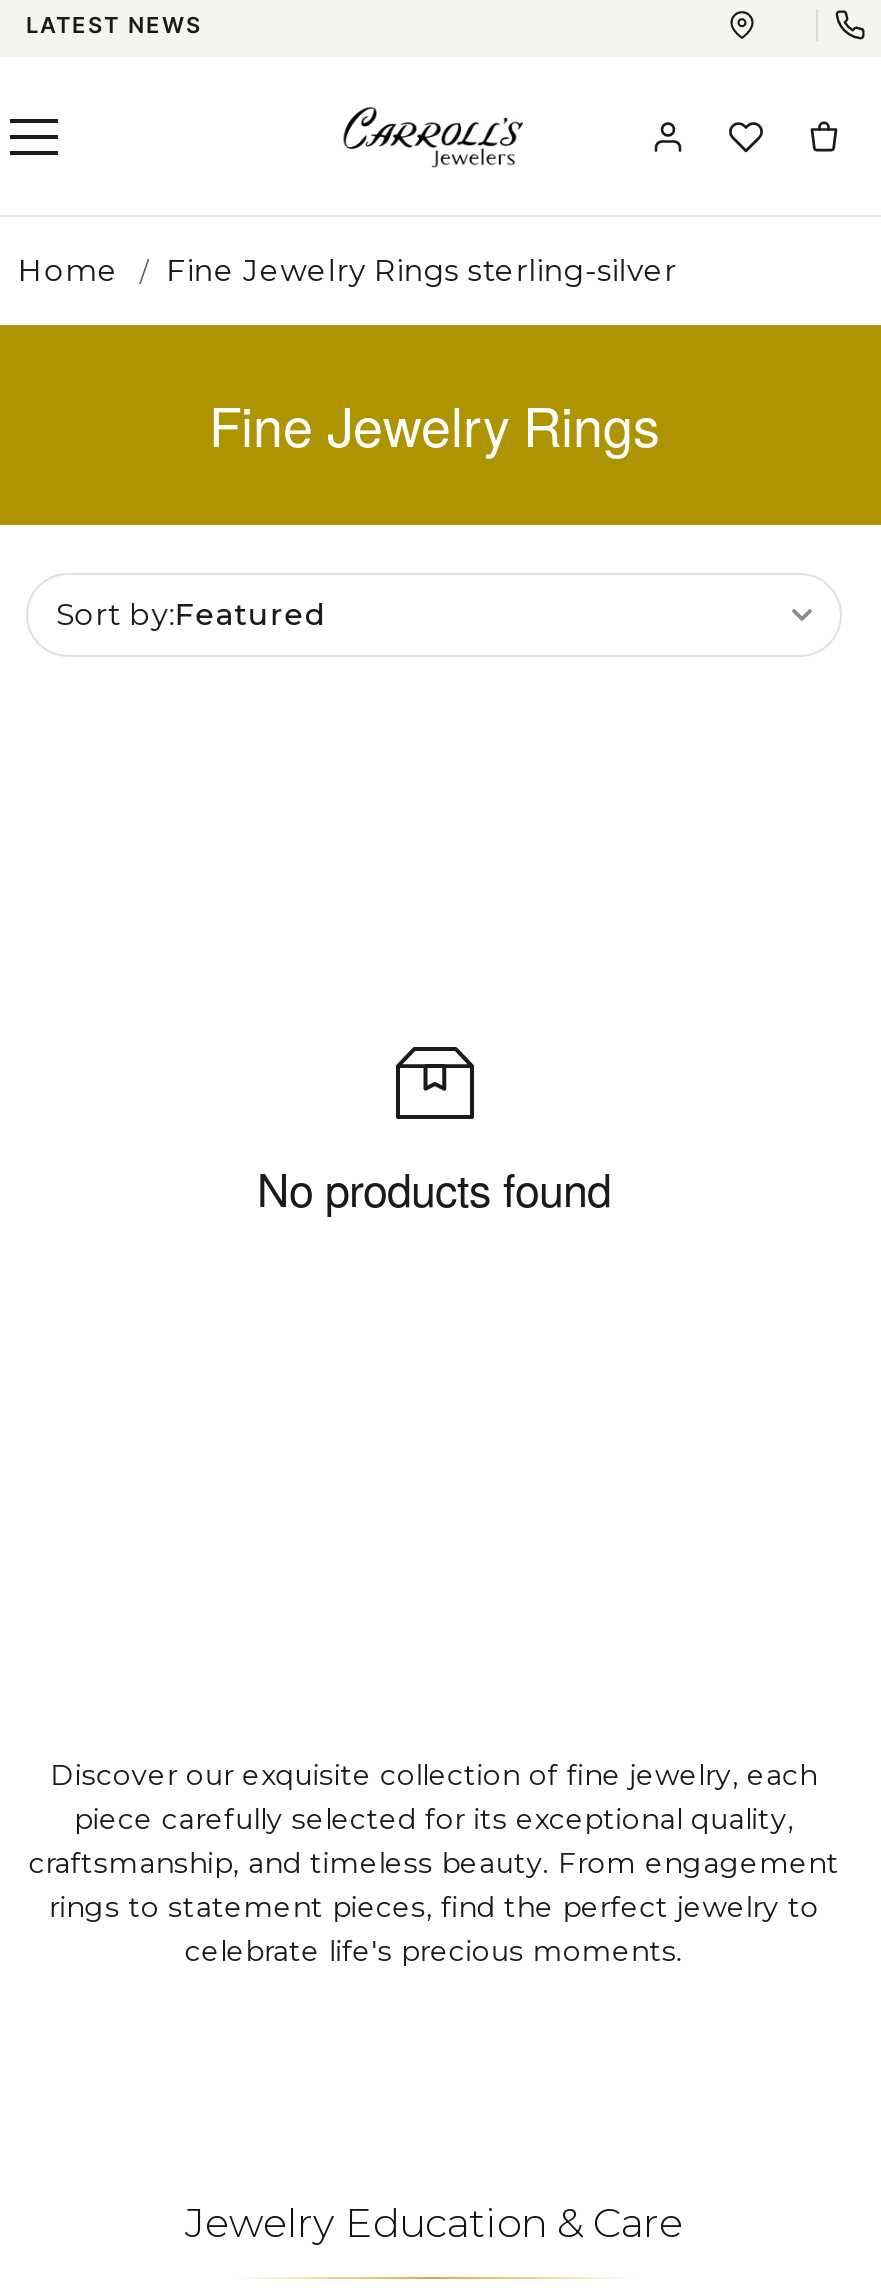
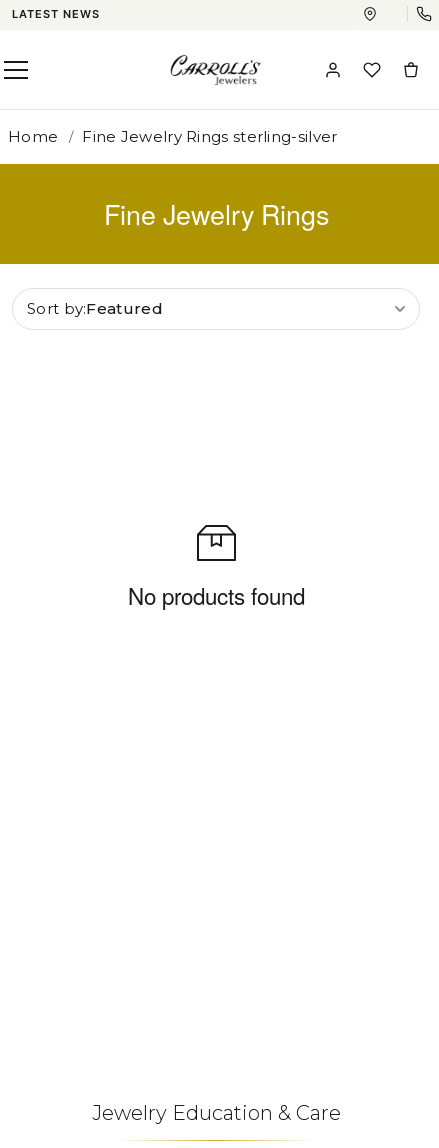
[29,1757,839,1969] Discover our exquisite collection of fine jewelry, each | piece carefully selected for its exceptional quality, | craftsmanship, and timeless beauty. From engagement | rings to statement pieces, find the perfect jewelry to | celebrate life's precious moments. -> none

